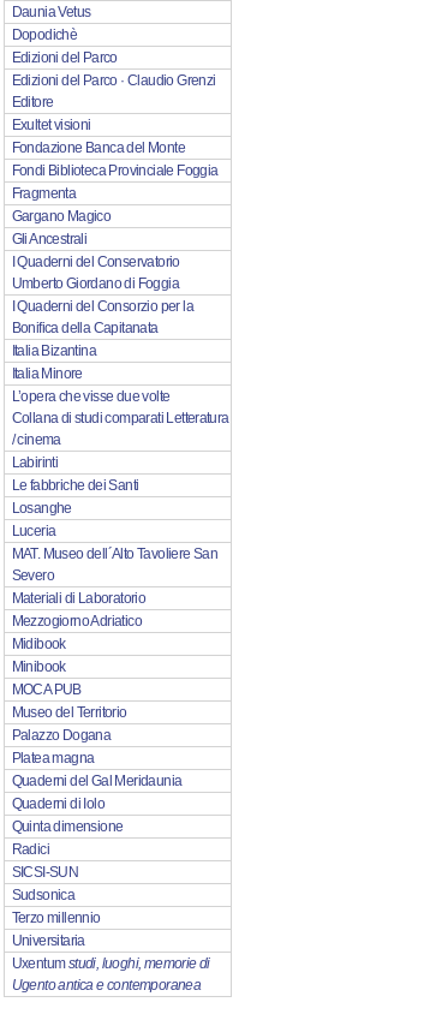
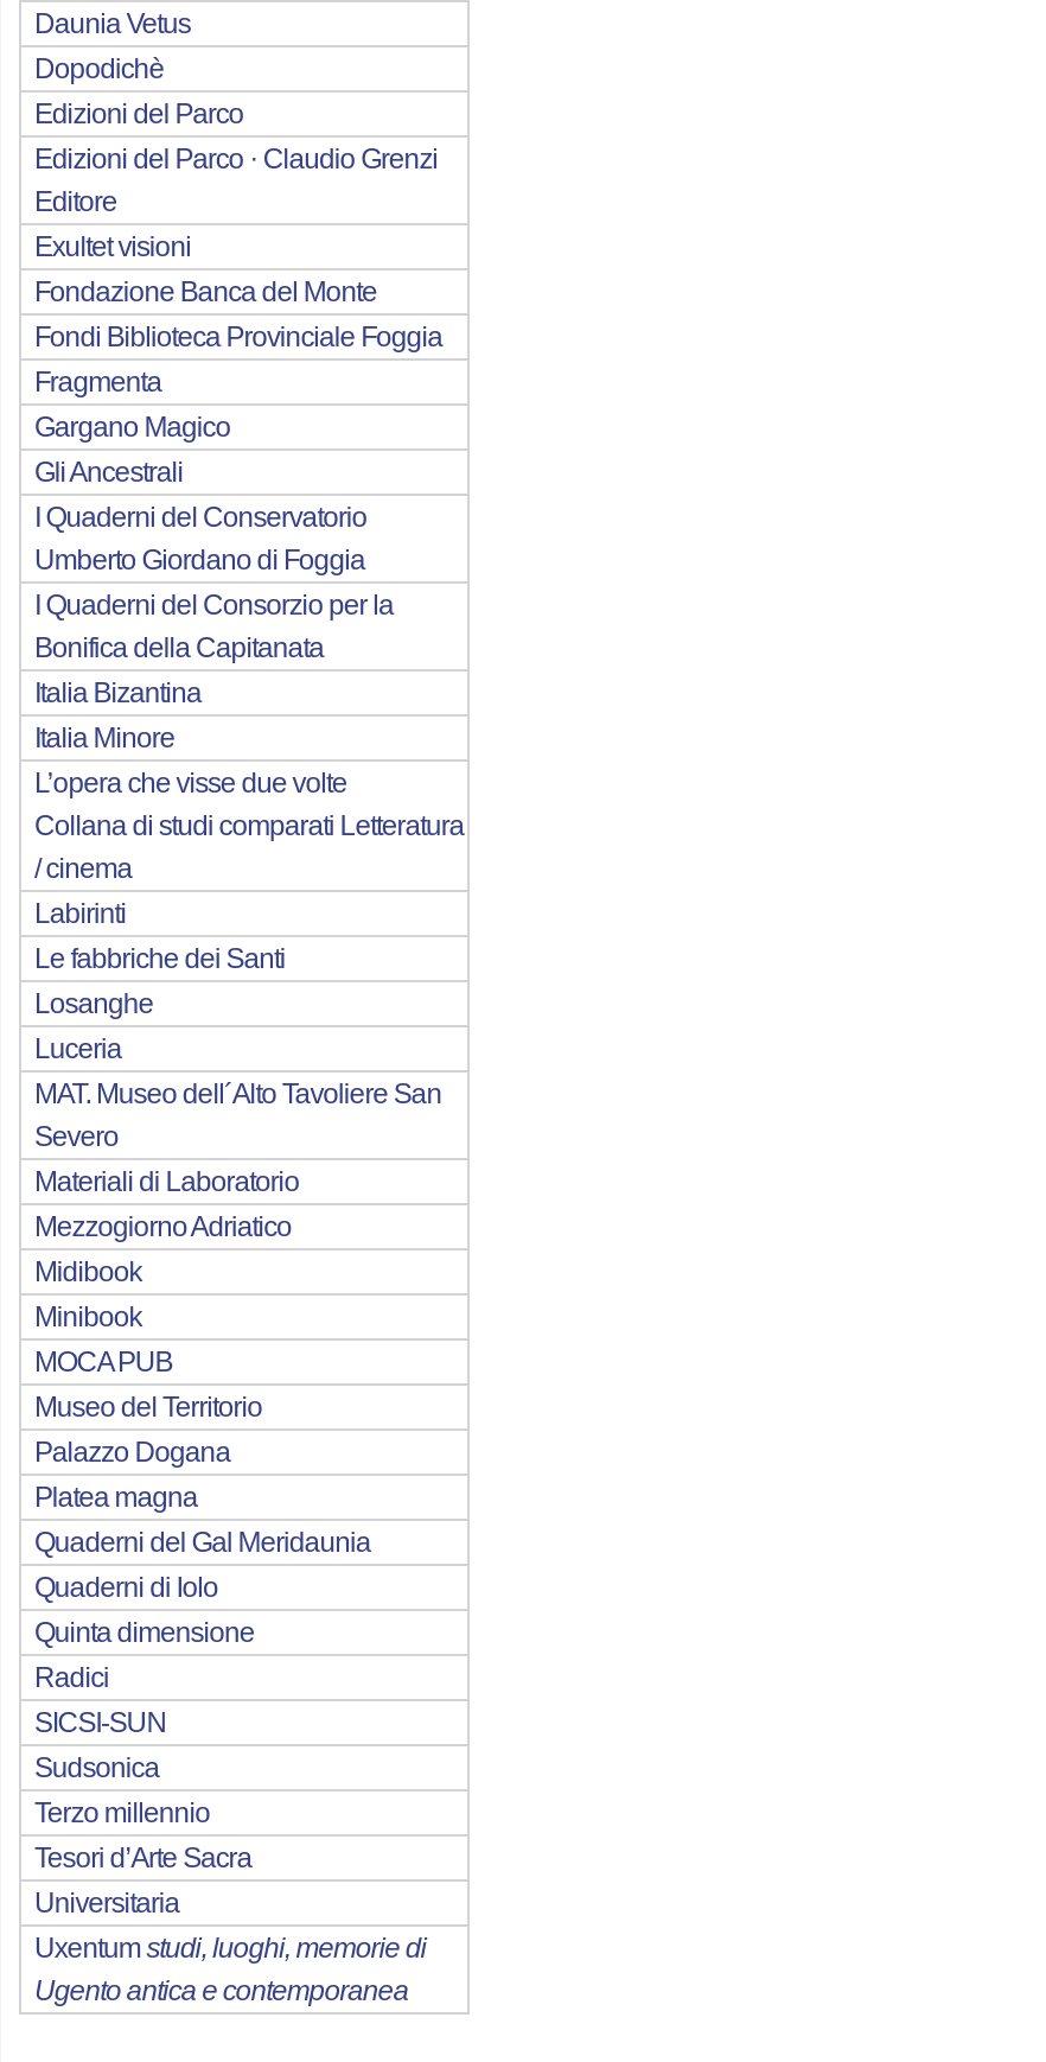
none -> [34,1842,252,1875] Tesori d’Arte Sacra

